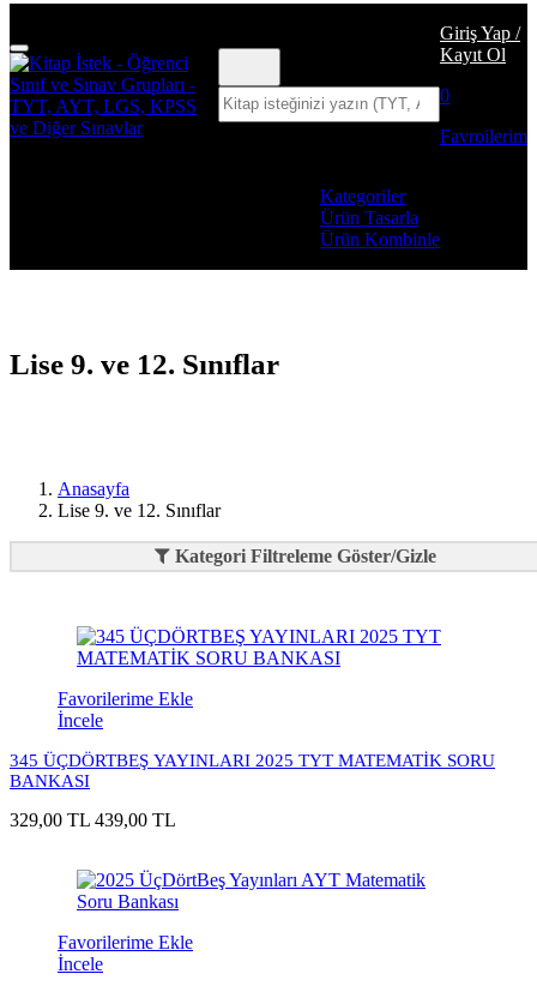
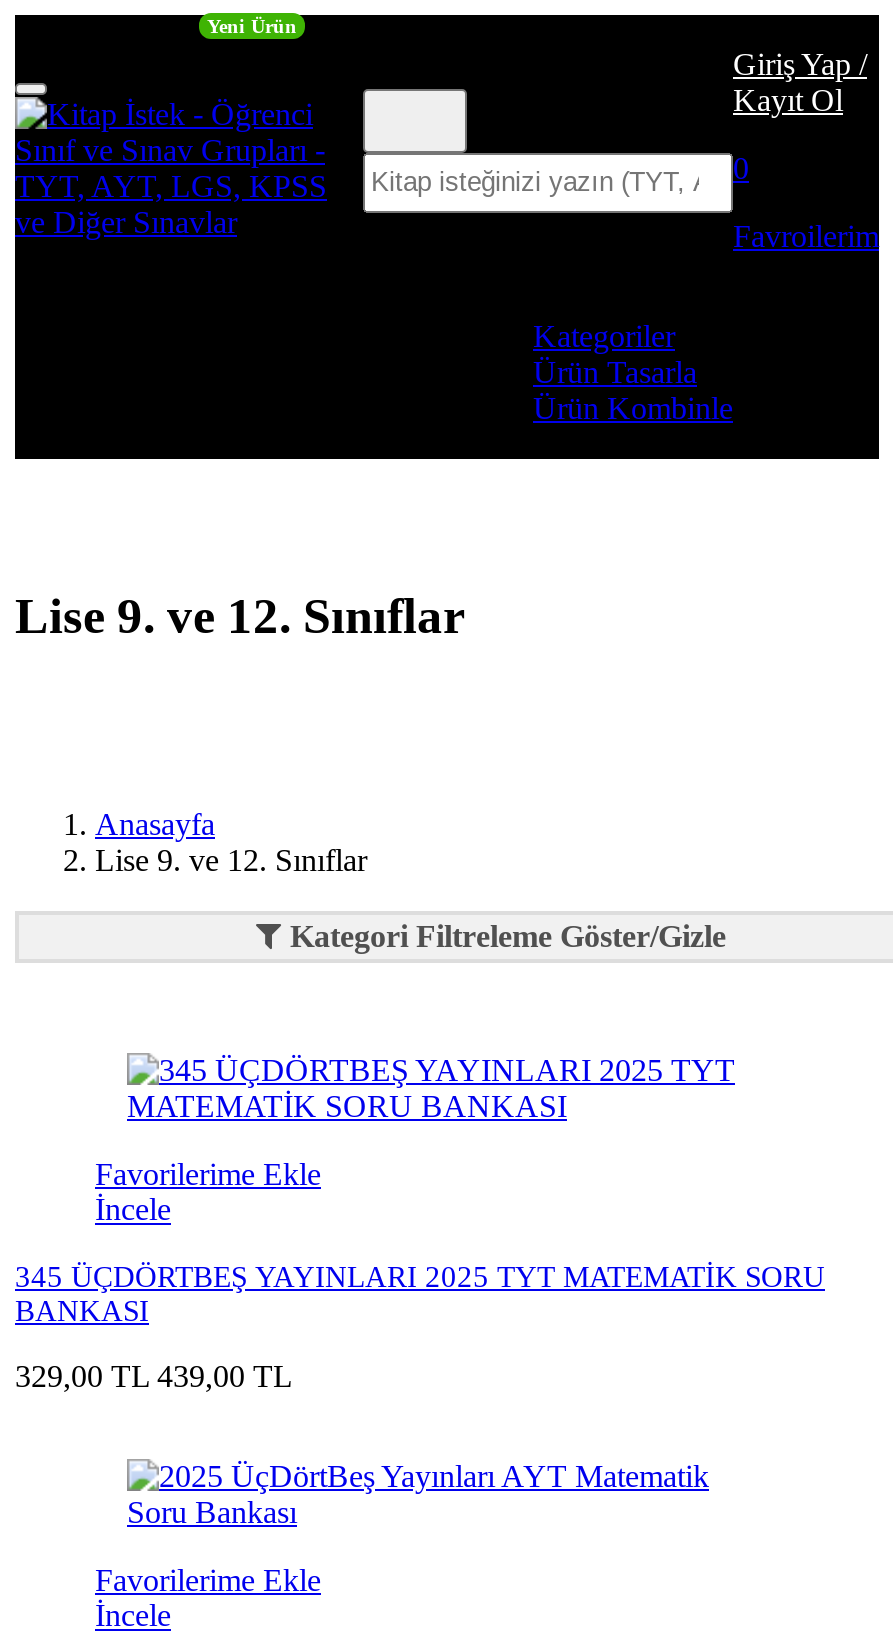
none -> [207,15,297,37] Yeni Ürün

